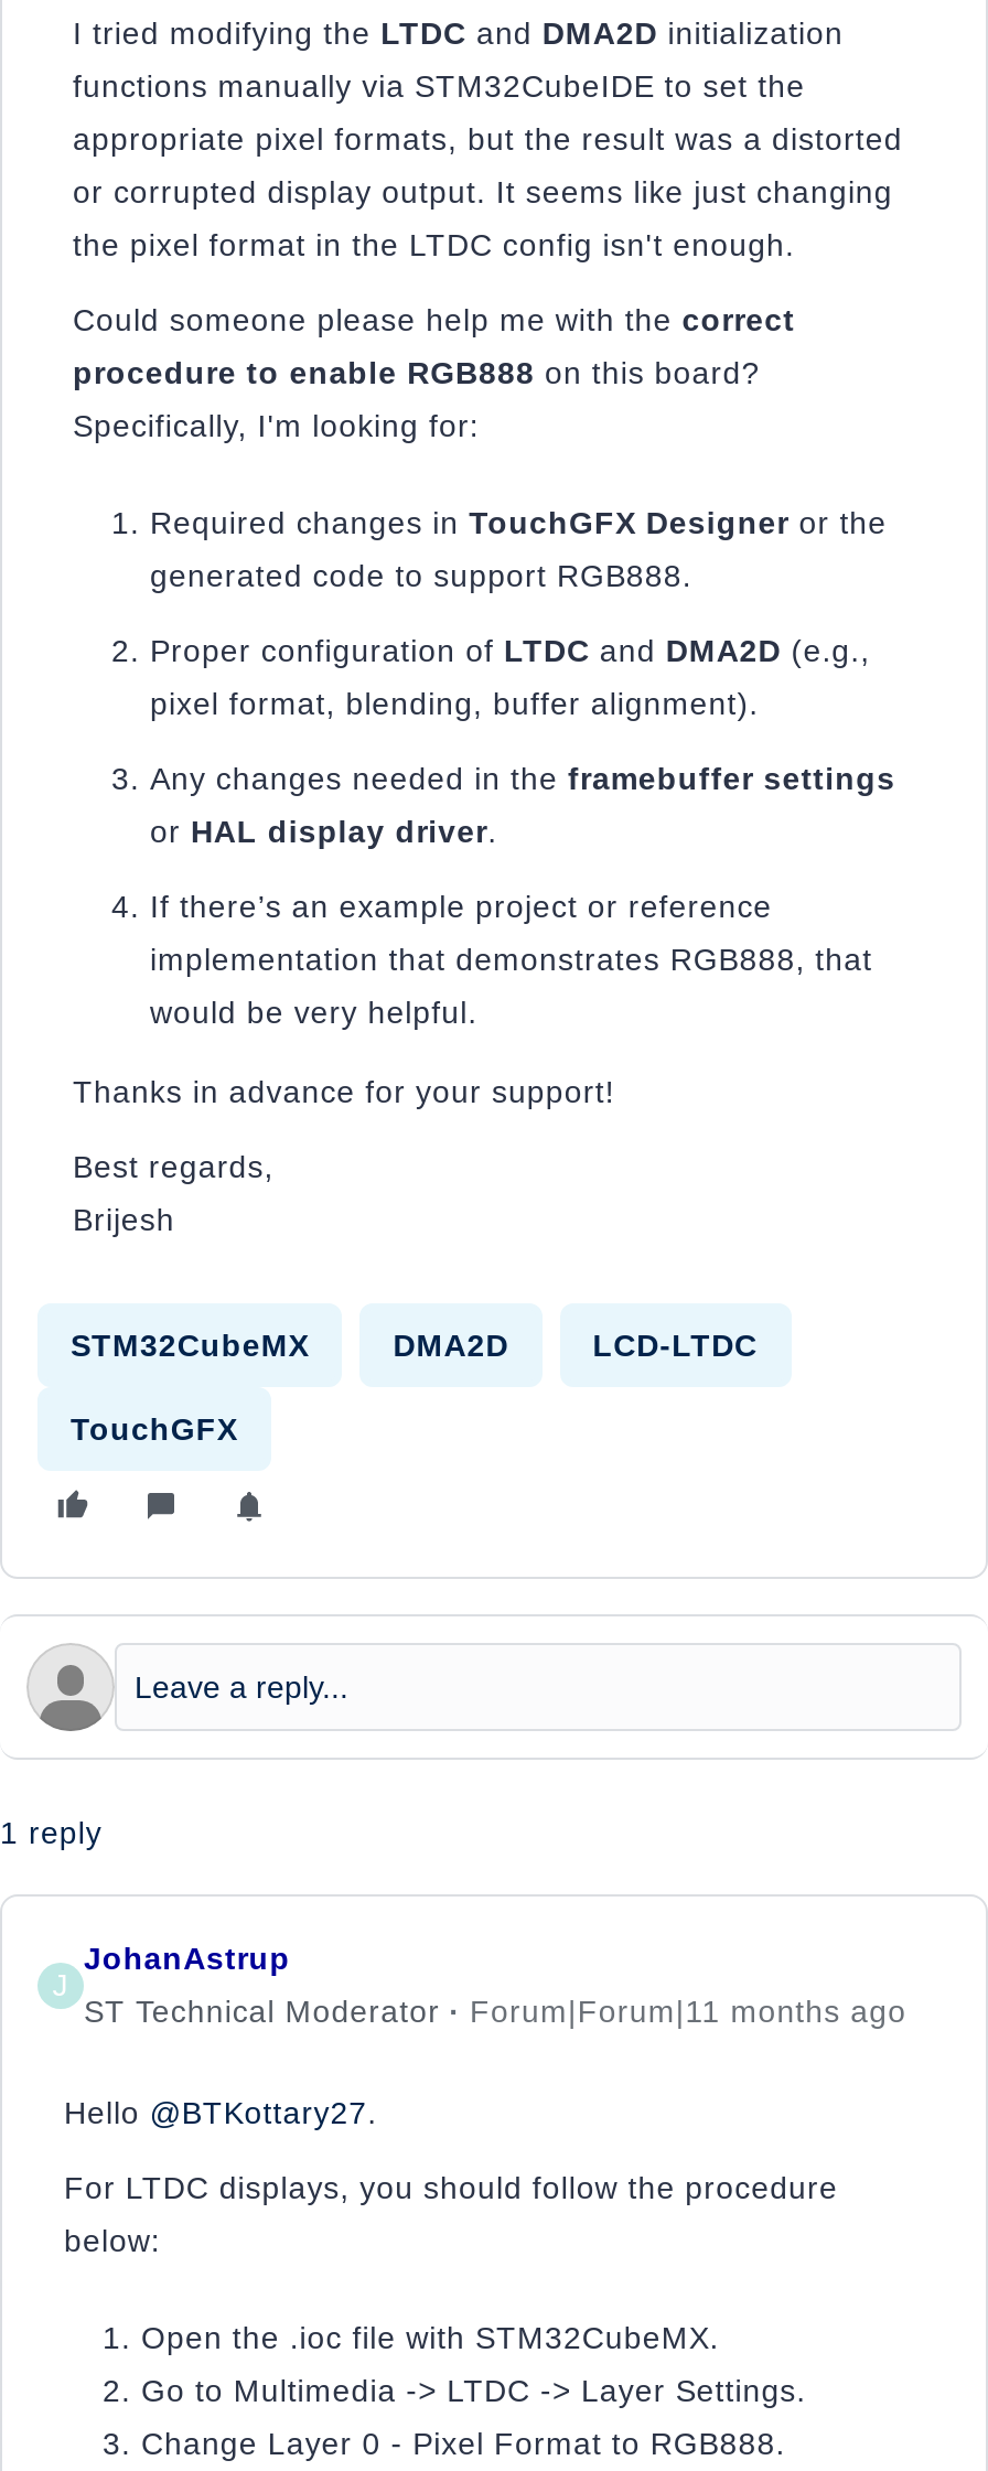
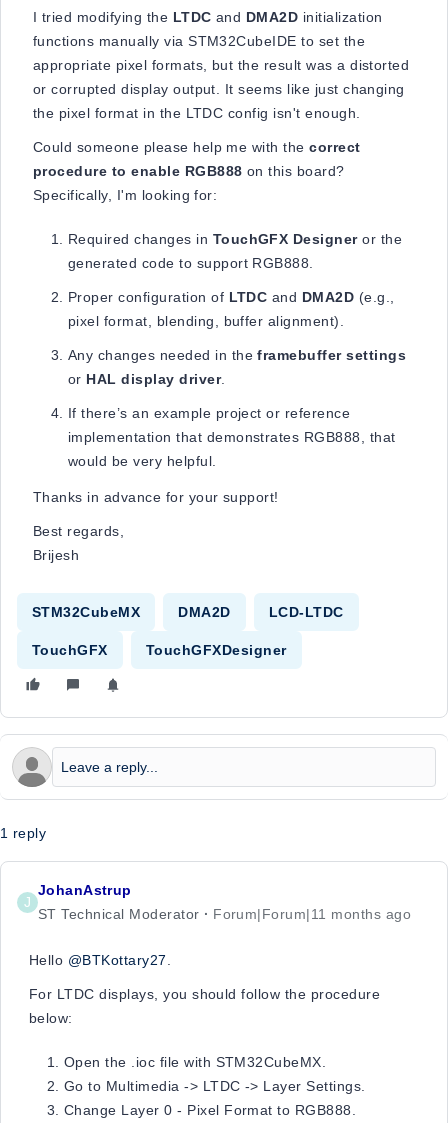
none -> [146,642,286,658] TouchGFXDesigner

